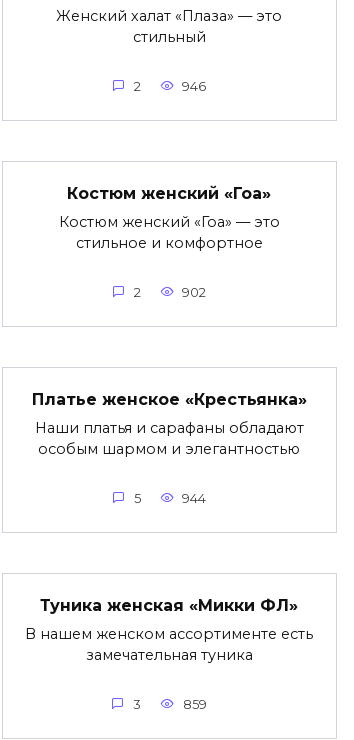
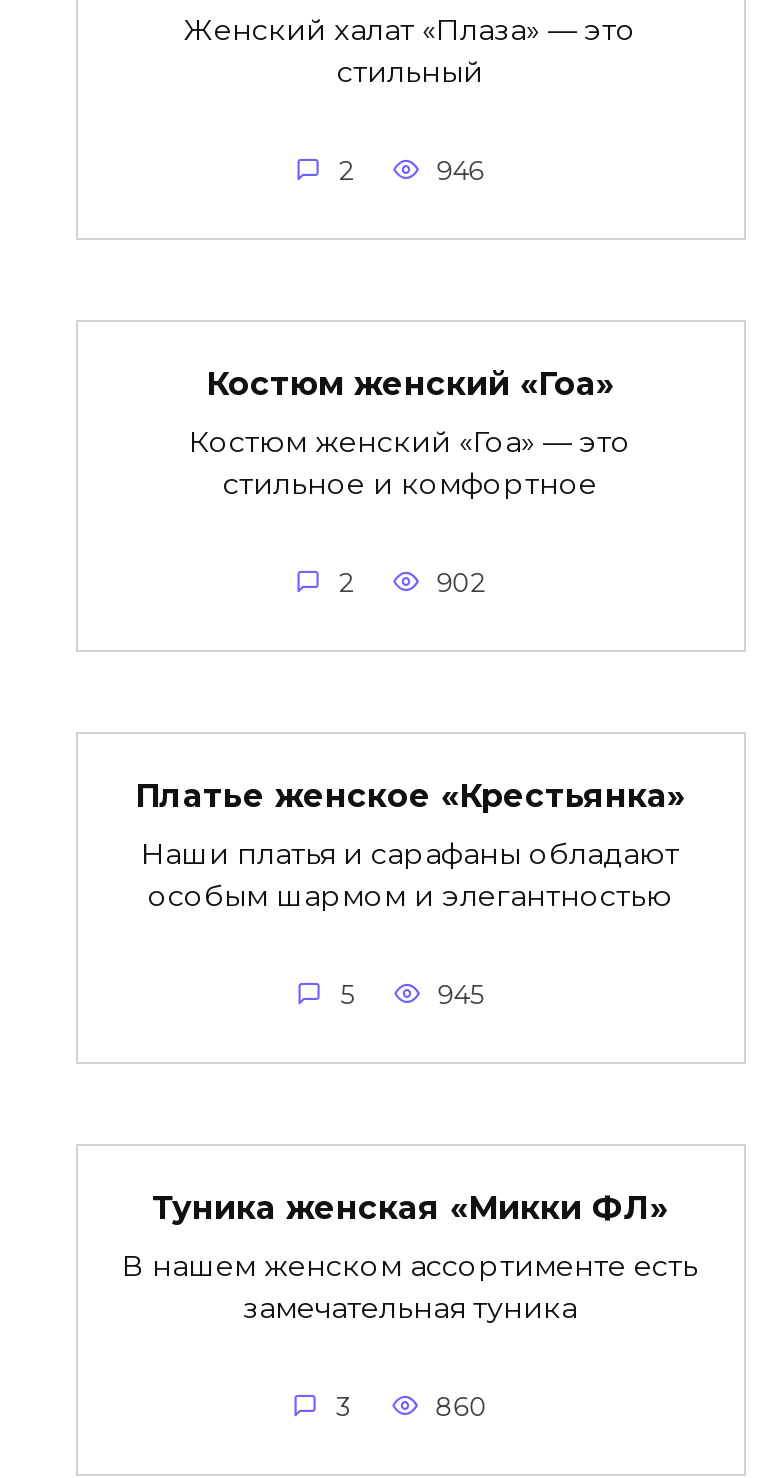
[182,491,206,506] 944 -> [438,980,484,1010] 945
[183,697,207,712] 859 -> [436,1392,488,1422] 860

